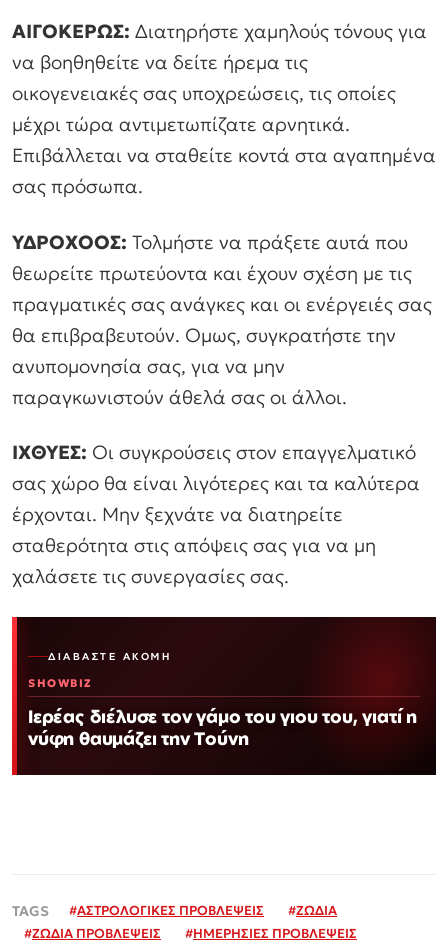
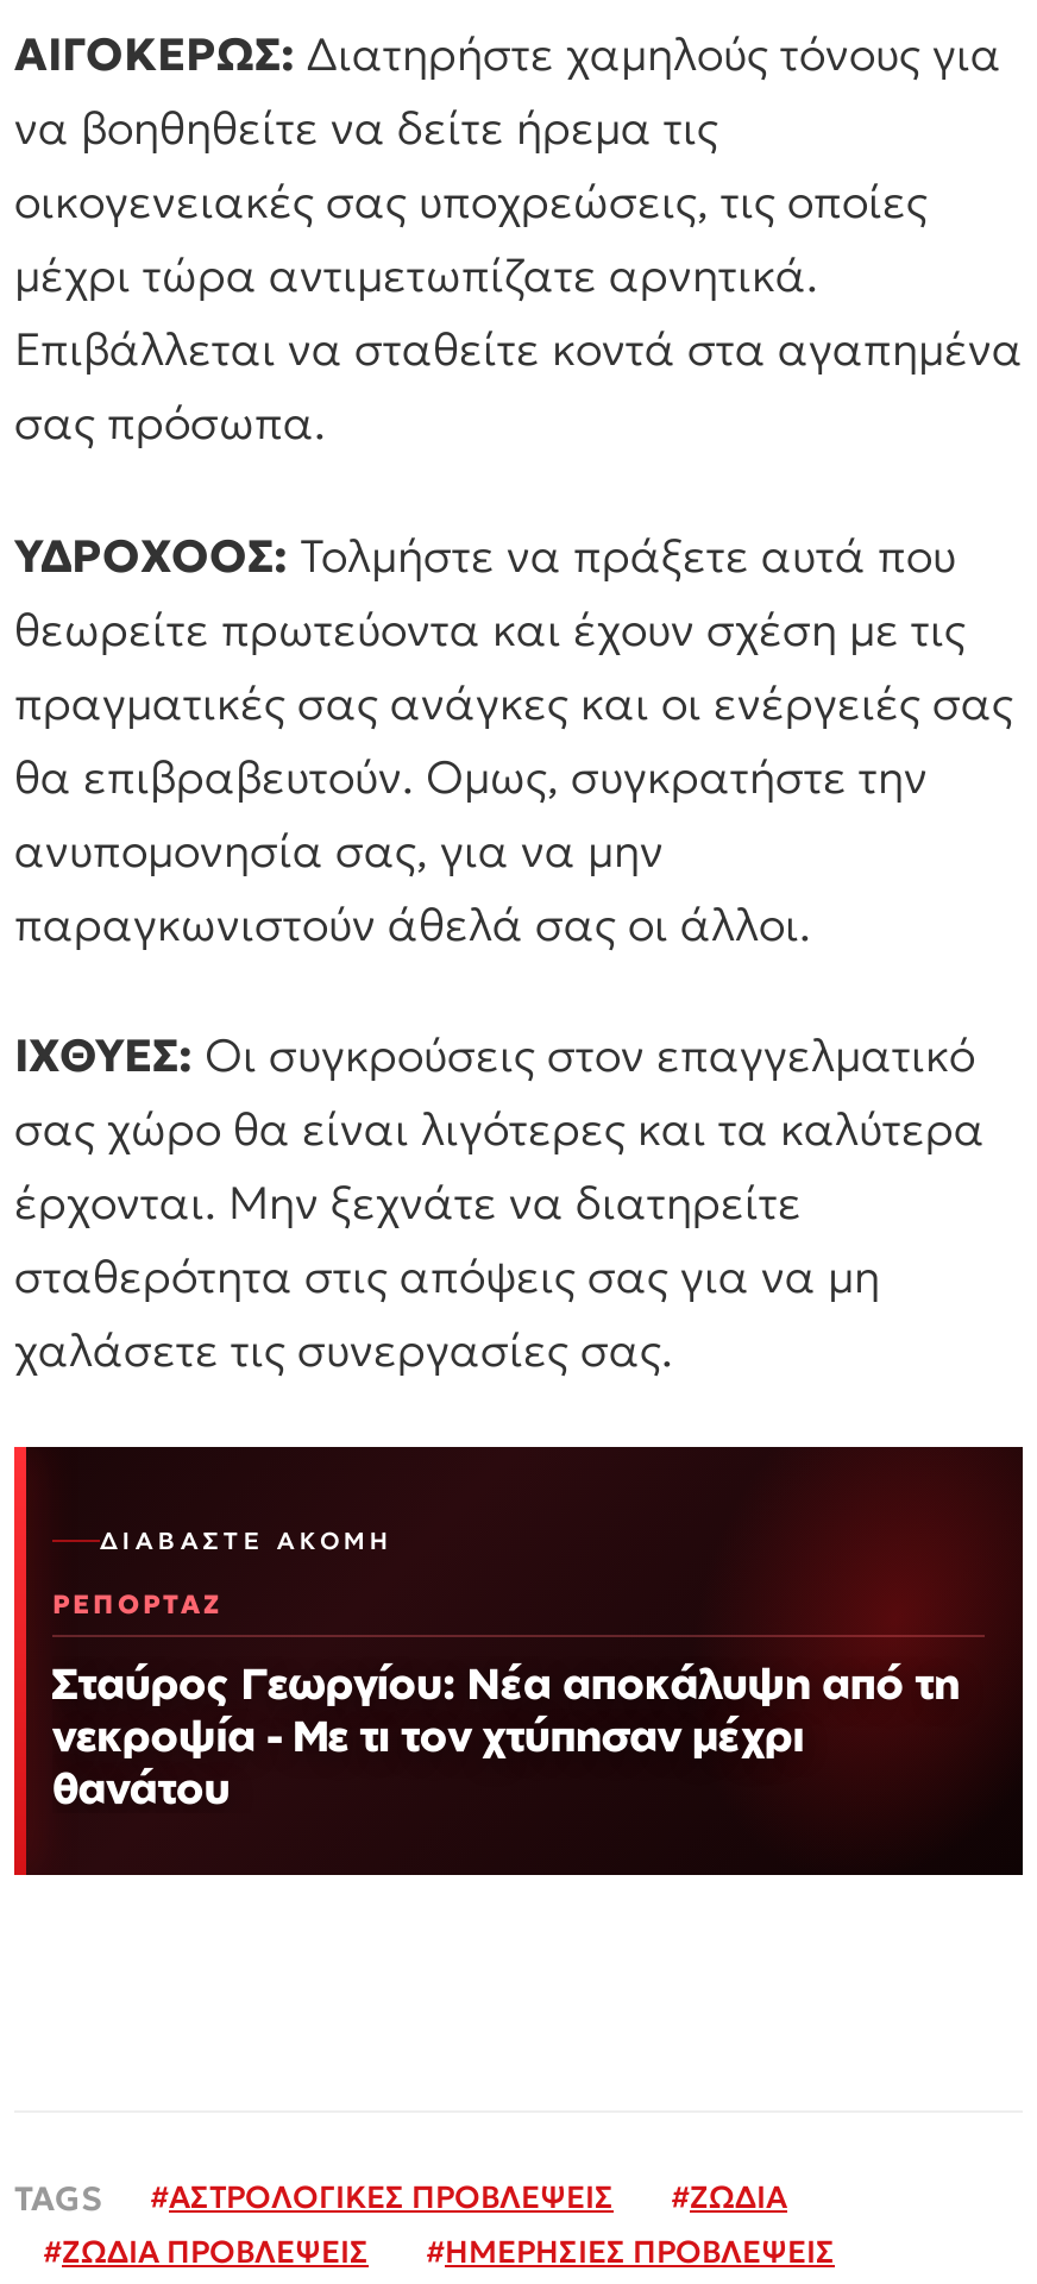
[28,676,92,690] SHOWBIZ -> [52,1588,224,1622] ΡΕΠΟΡΤΑΖ
[28,705,417,749] Ιερέας διέλυσε τον γάμο του γιου του, γιατί η | νύφη θαυμάζει την Τούνη -> [52,1657,959,1814] Σταύρος Γεωργίου: Νέα αποκάλυψη από τη | νεκροψία - Με τι τον χτύπησαν μέχρι | θανάτου

